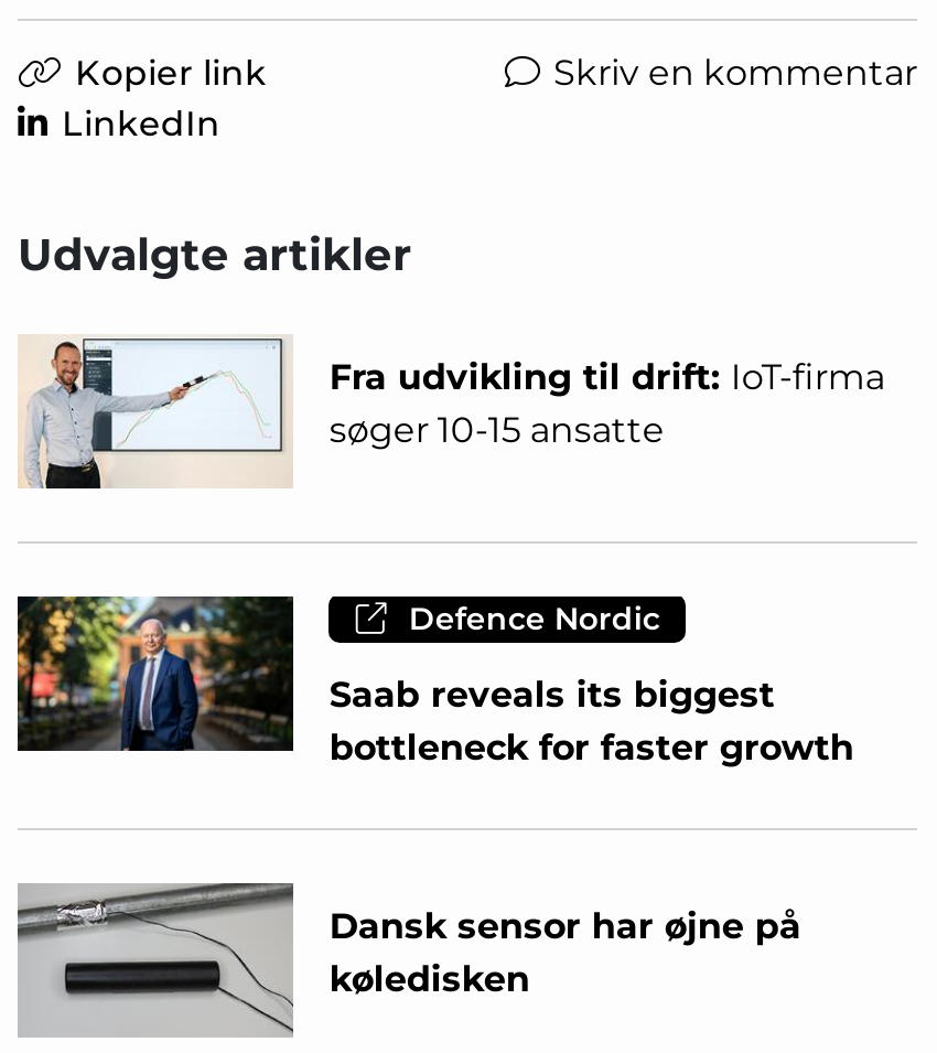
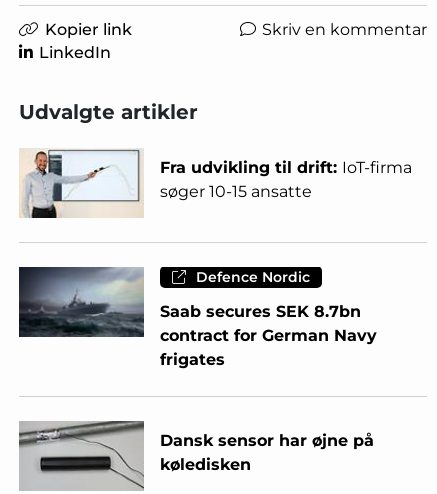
[15,595,854,768] [image] | Saab reveals its biggest | bottleneck for faster growth -> [19,266,377,369] [image] | Saab secures SEK 8.7bn | contract for German Navy | frigates

